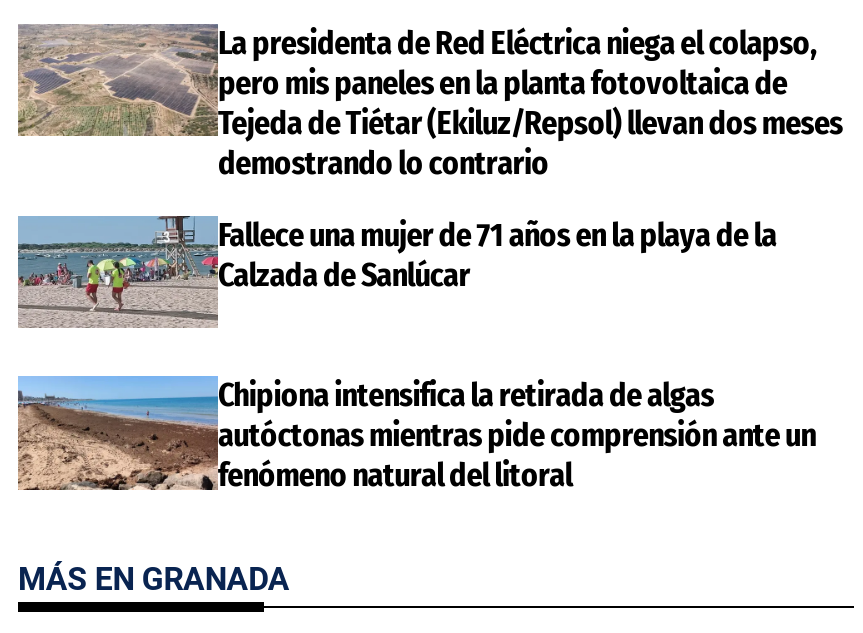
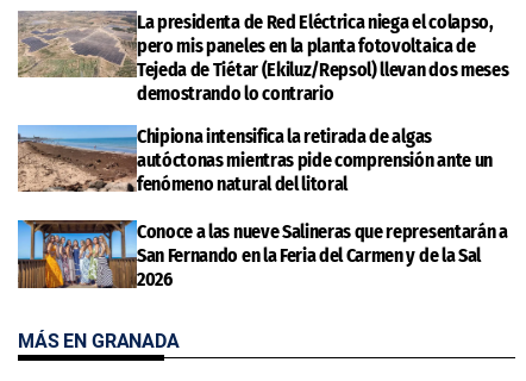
[218,216,777,294] Fallece una mujer de 71 años en la playa de la | Calzada de Sanlúcar -> none
moved [14,377,816,495] -> [15,125,493,196]: [image] | Chipiona intensifica la retirada de algas | autóctonas mientras pide comprensión ante un | fenómeno natural del litoral
none -> [18,219,508,291] [image] | Conoce a las nueve Salineras que representarán a | San Fernando en la Feria del Carmen y de la Sal | 2026

